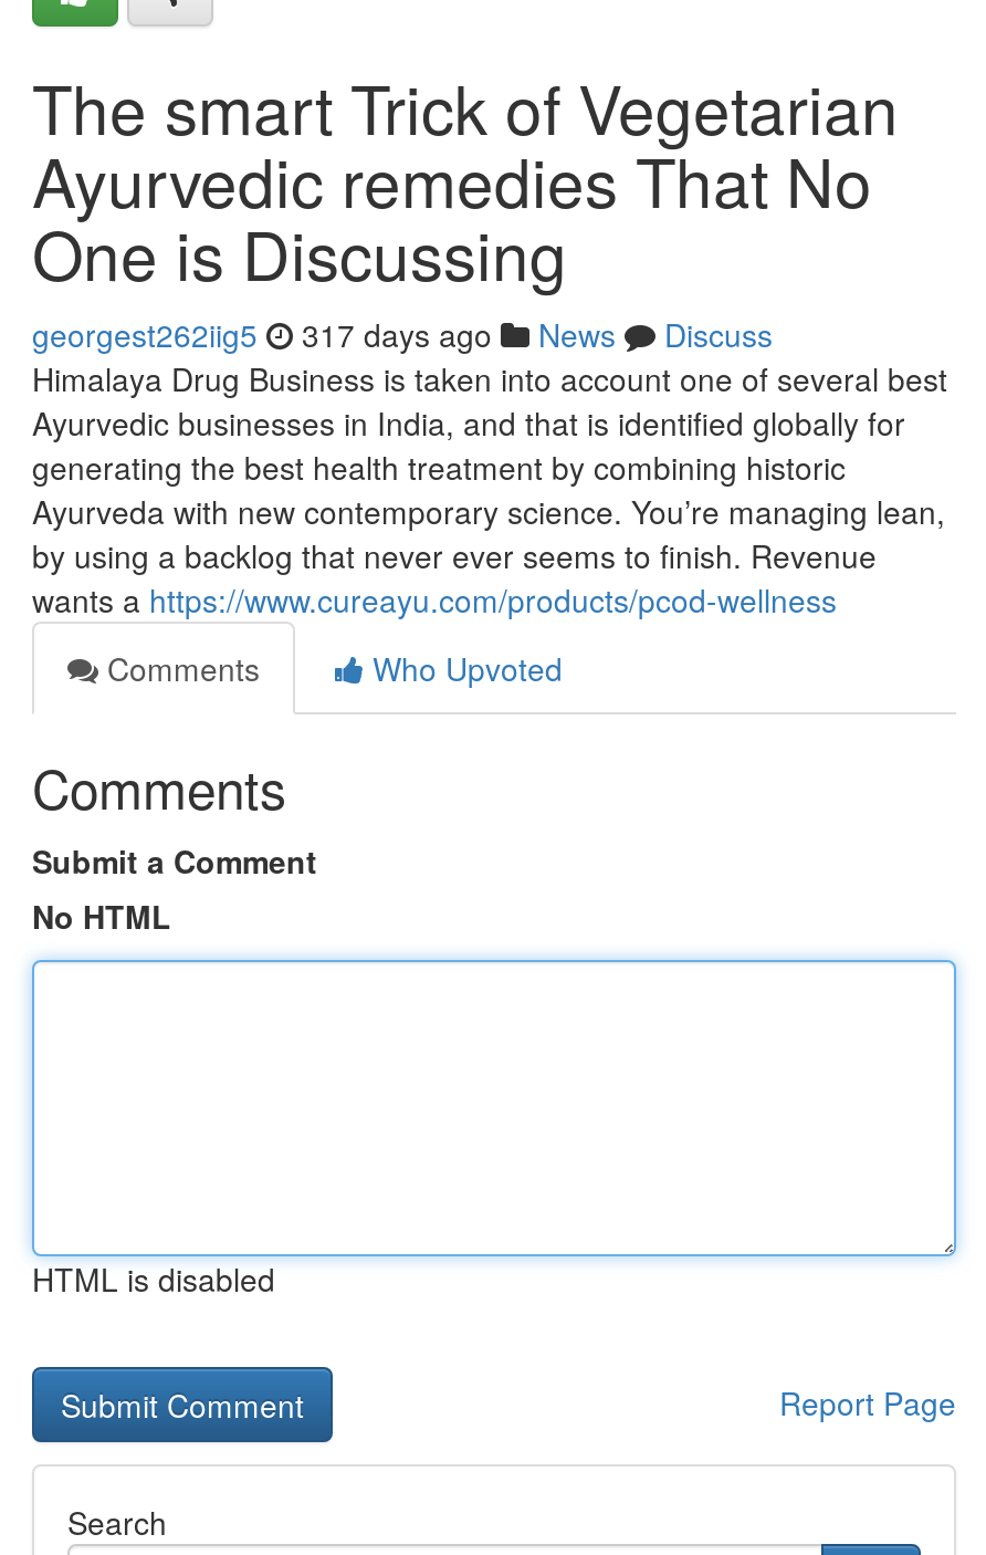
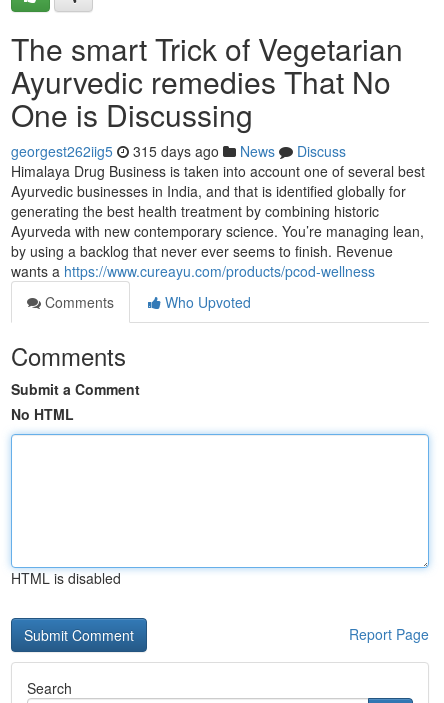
[32,312,773,356] georgest262iig5 317 days ago News Discuss -> [11,141,346,161] georgest262iig5 315 days ago News Discuss

